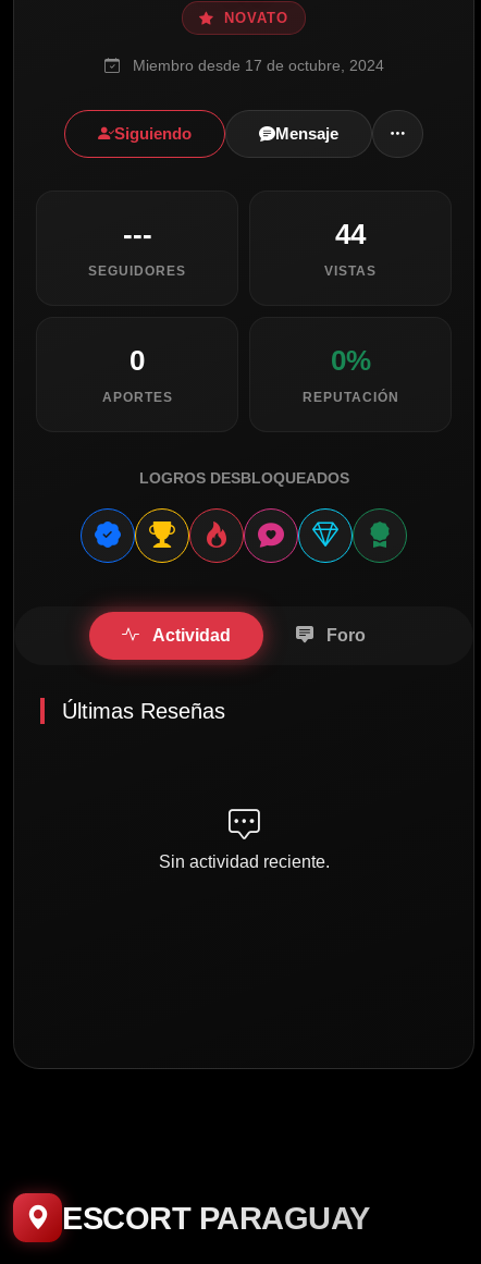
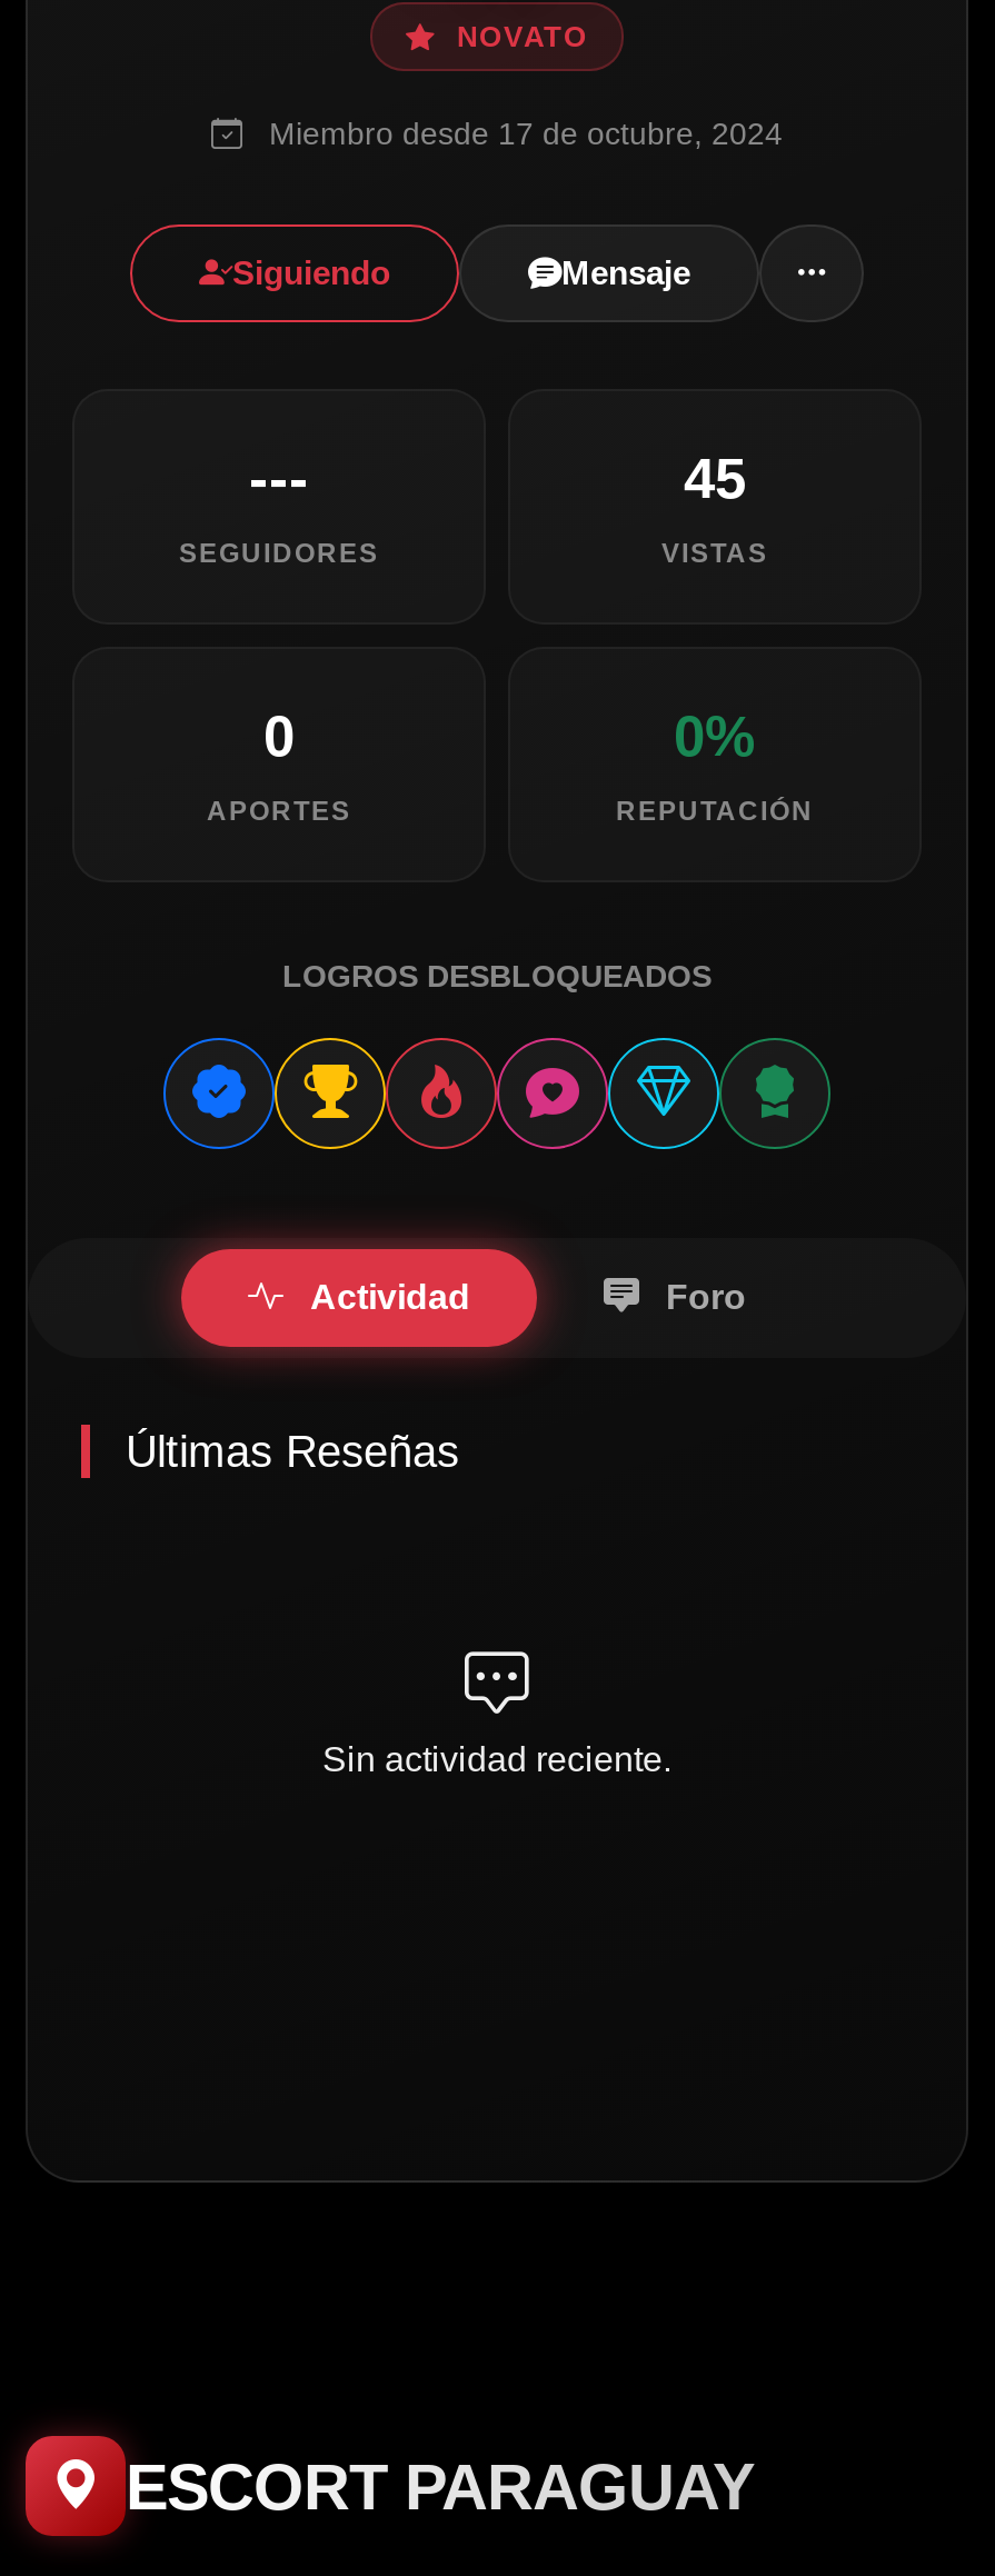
[335,219,366,249] 44 -> [684,447,746,509] 45

